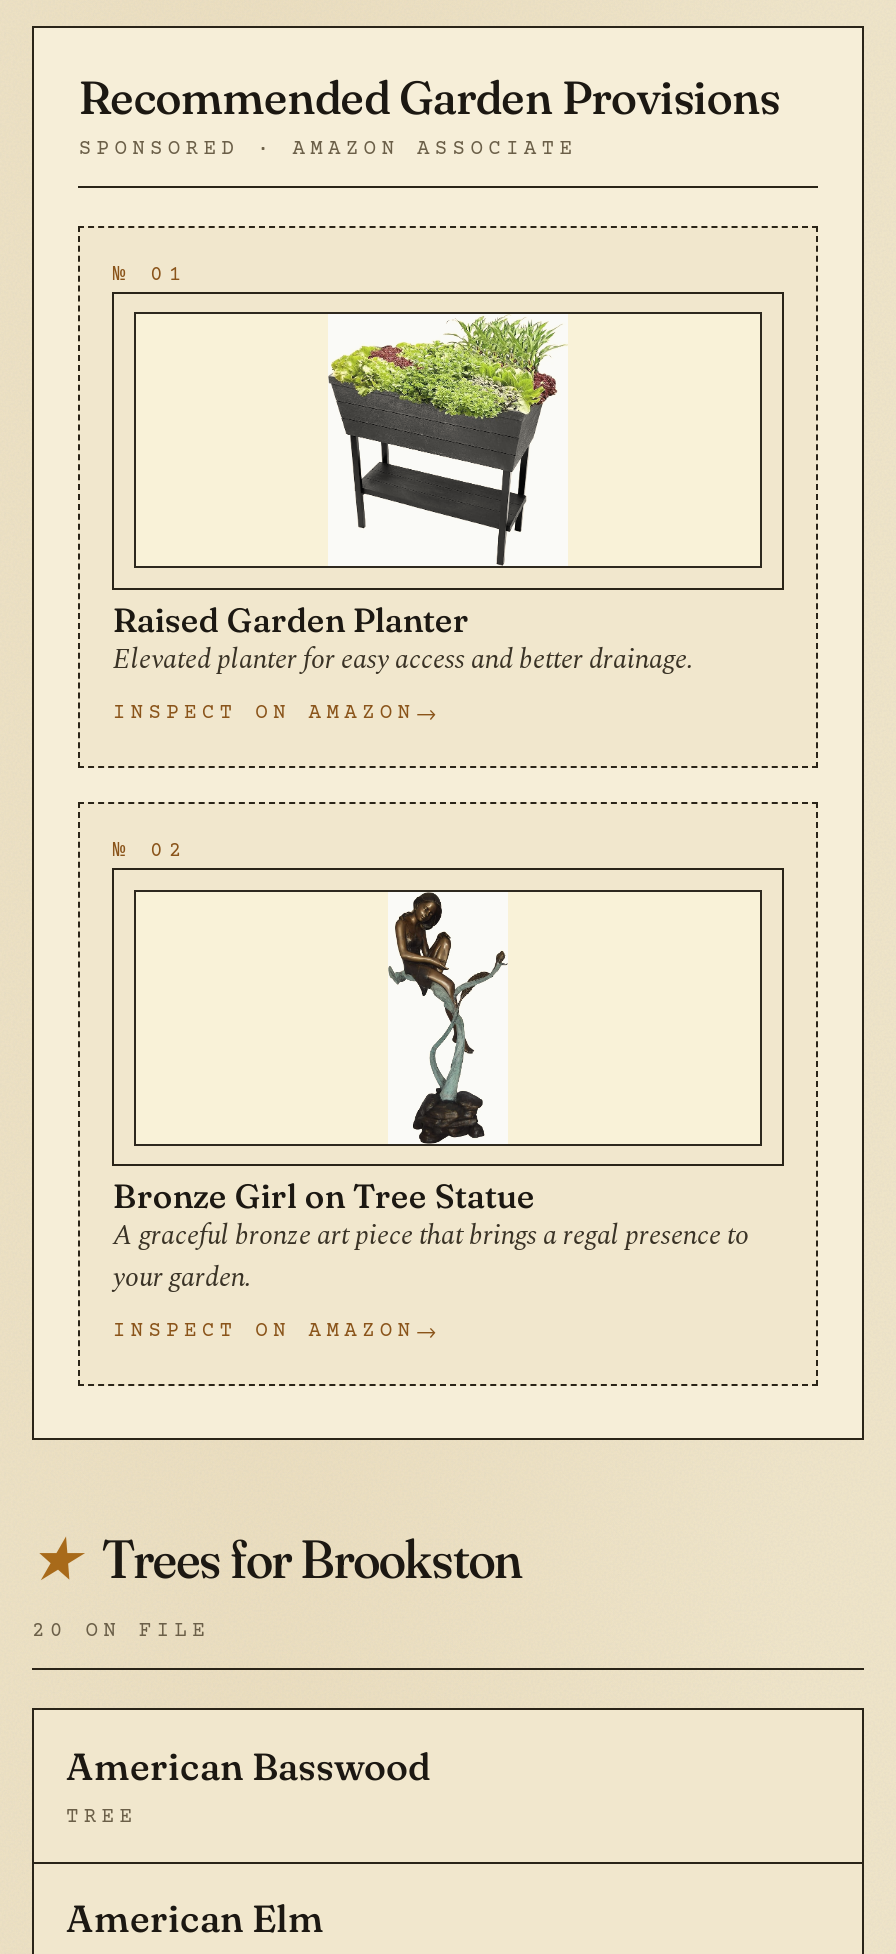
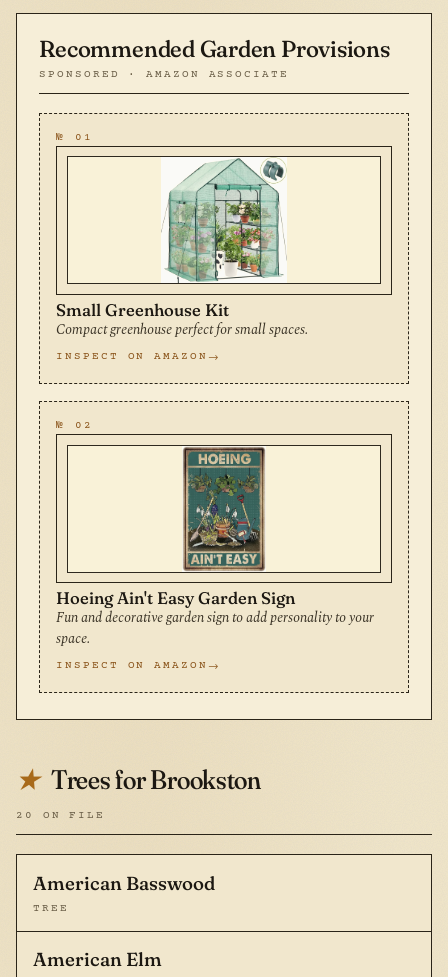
[113,314,693,681] [image] | Raised Garden Planter | Elevated planter for easy access and better drainage. -> [56,157,308,341] [image] | Small Greenhouse Kit | Compact greenhouse perfect for small spaces.
[113,890,749,1300] [image] | Bronze Girl on Tree Statue | A graceful bronze art piece that brings a regal presence to | your garden. -> [56,445,374,650] [image] | Hoeing Ain't Easy Garden Sign | Fun and decorative garden sign to add personality to your | space.

